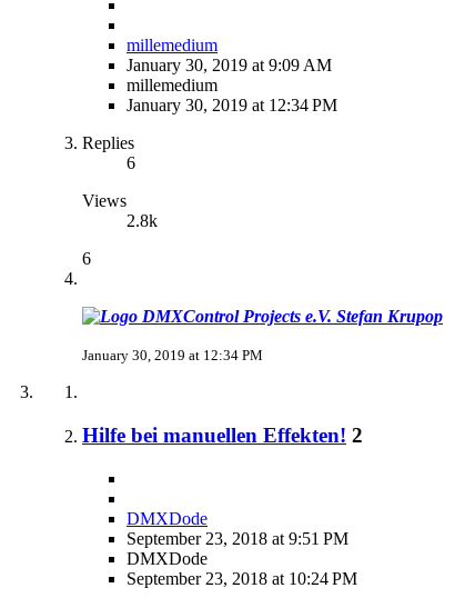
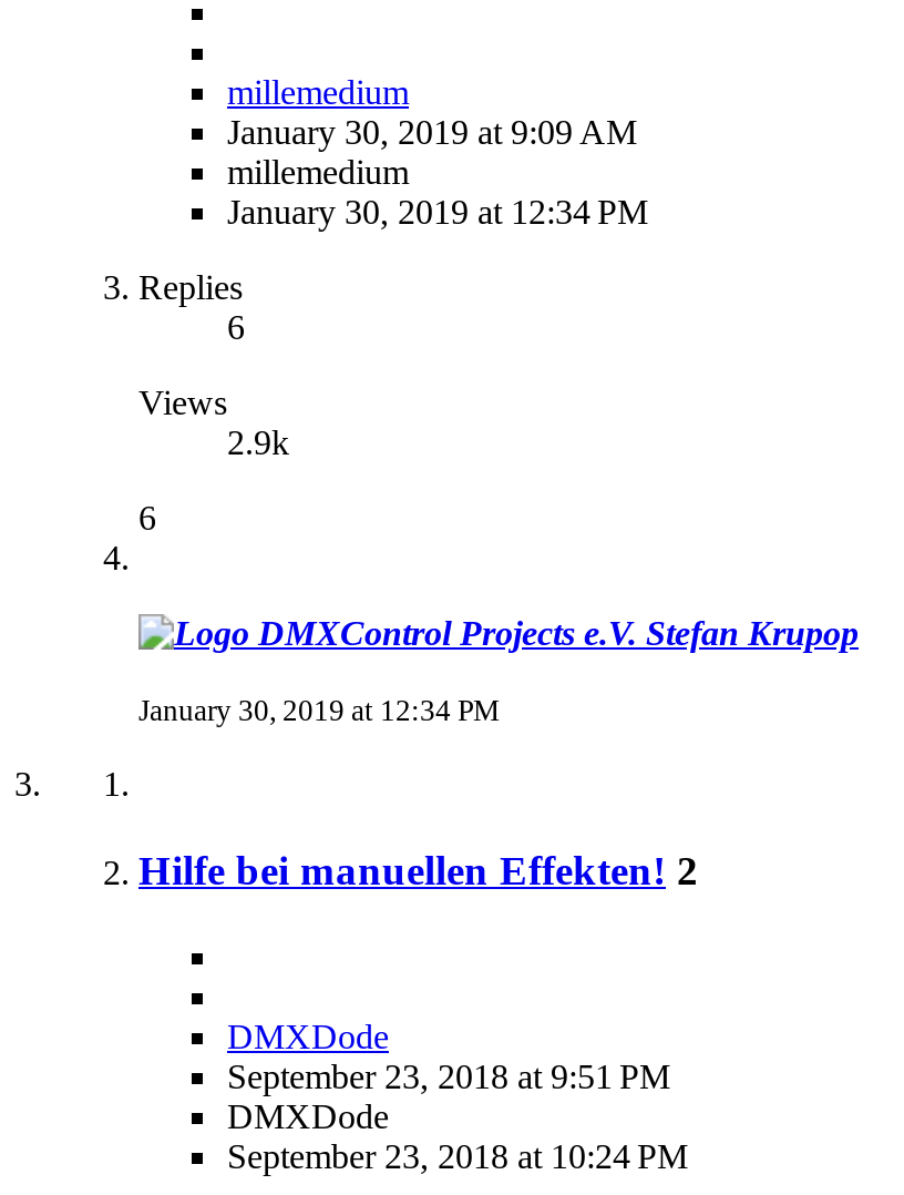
[127,211,158,230] 2.8k -> [227,424,289,462] 2.9k

